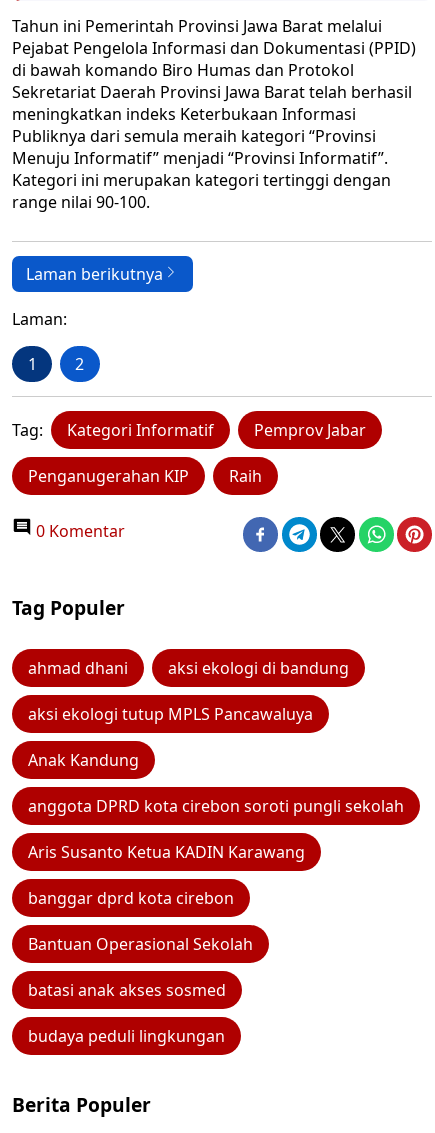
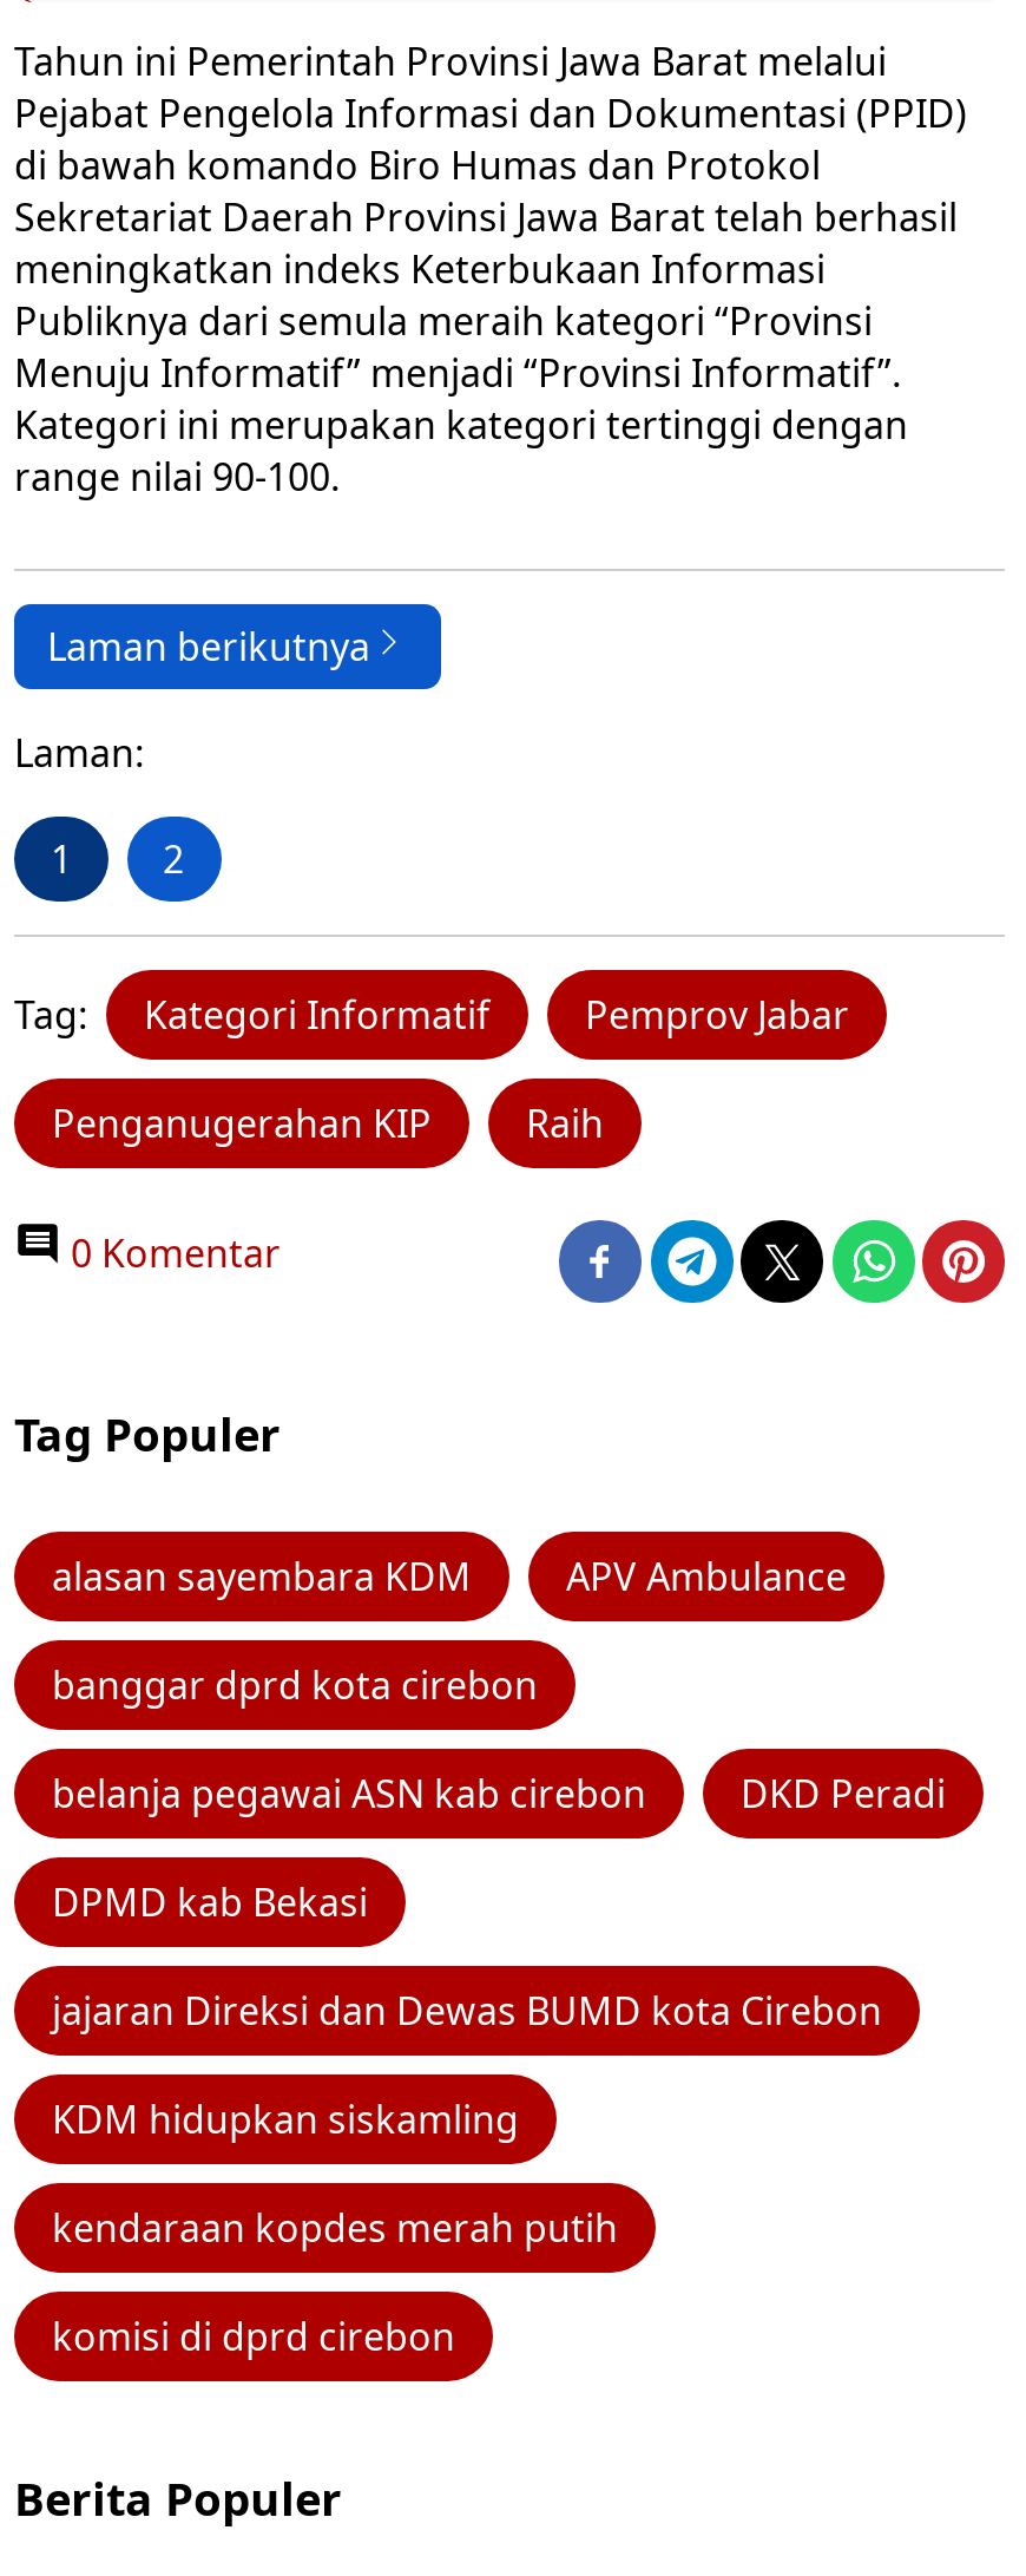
[28,657,404,863] ahmad dhani | aksi ekologi di bandung | aksi ekologi tutup MPLS Pancawaluya | Anak Kandung | anggota DPRD kota cirebon soroti pungli sekolah | Aris Susanto Ketua KADIN Karawang -> [52,1551,847,1602] alasan sayembara KDM | APV Ambulance
moved [28,887,234,909] -> [52,1659,538,1711]: banggar dprd kota cirebon
[28,933,253,1047] Bantuan Operasional Sekolah | batasi anak akses sosmed | budaya peduli lingkungan -> [52,1768,946,2362] belanja pegawai ASN kab cirebon | DKD Peradi | DPMD kab Bekasi | jajaran Direksi dan Dewas BUMD kota Cirebon | KDM hidupkan siskamling | kendaraan kopdes merah putih | komisi di dprd cirebon

